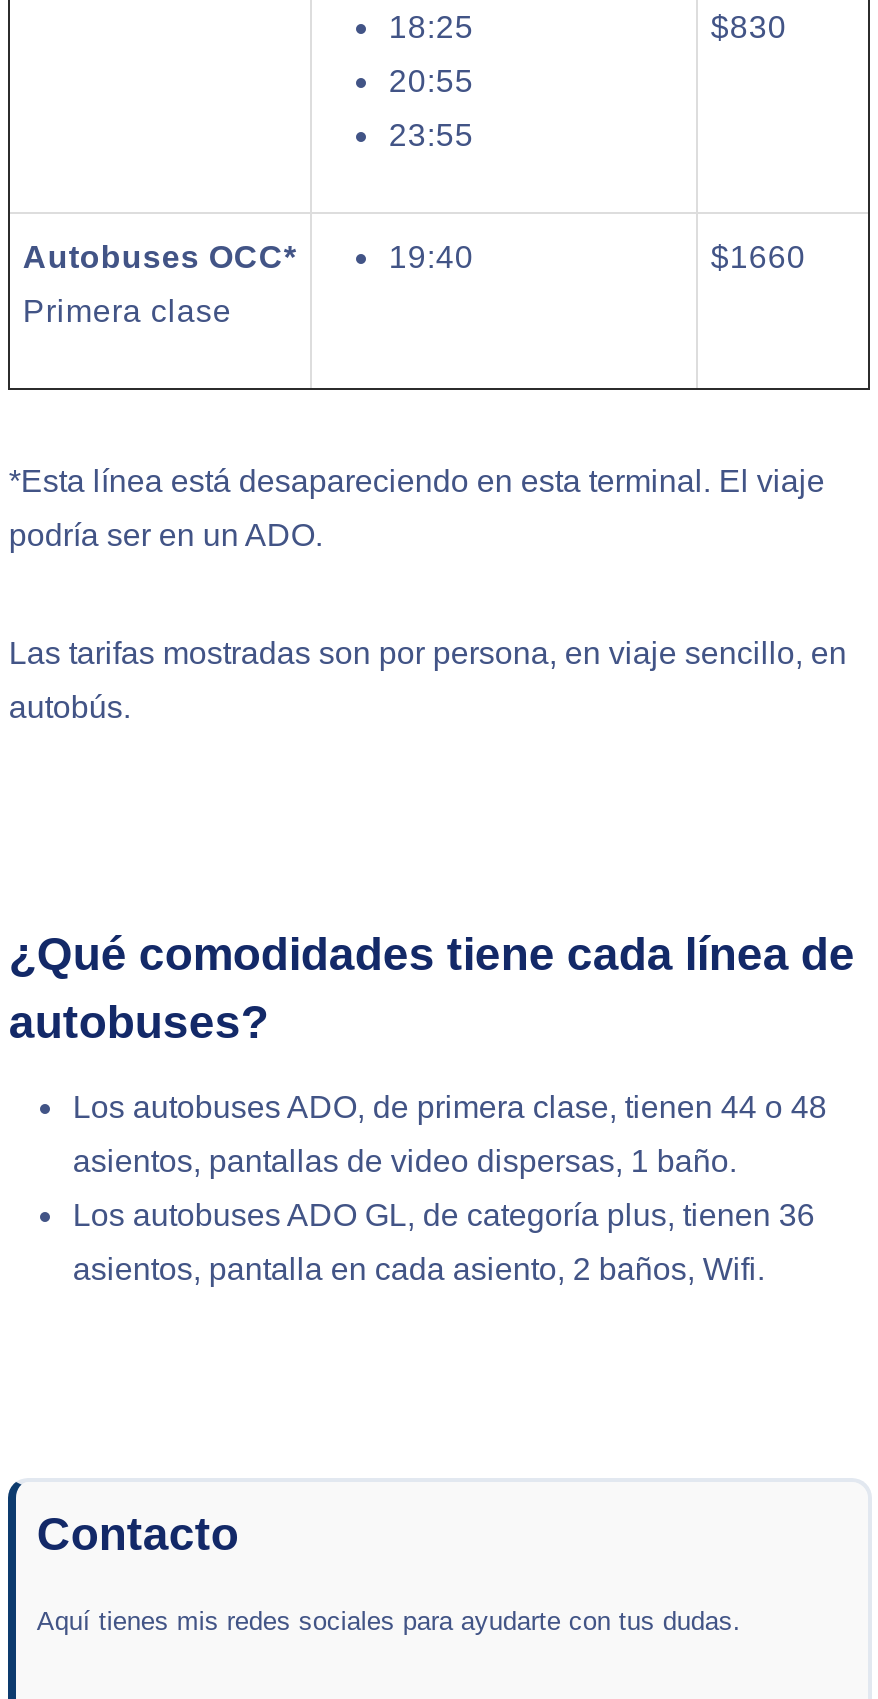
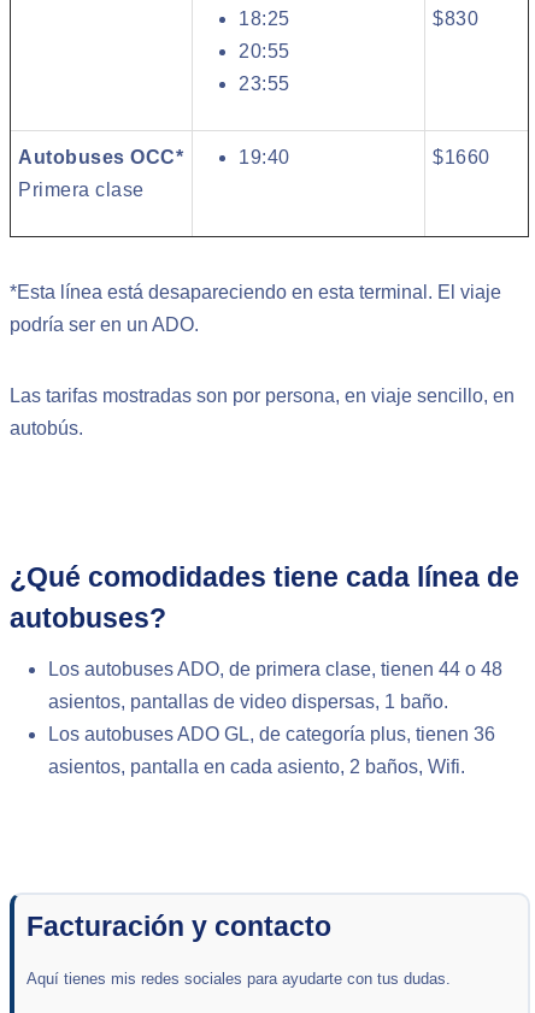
[37,1509,239,1561] Contacto -> [27,911,332,943] Facturación y contacto

